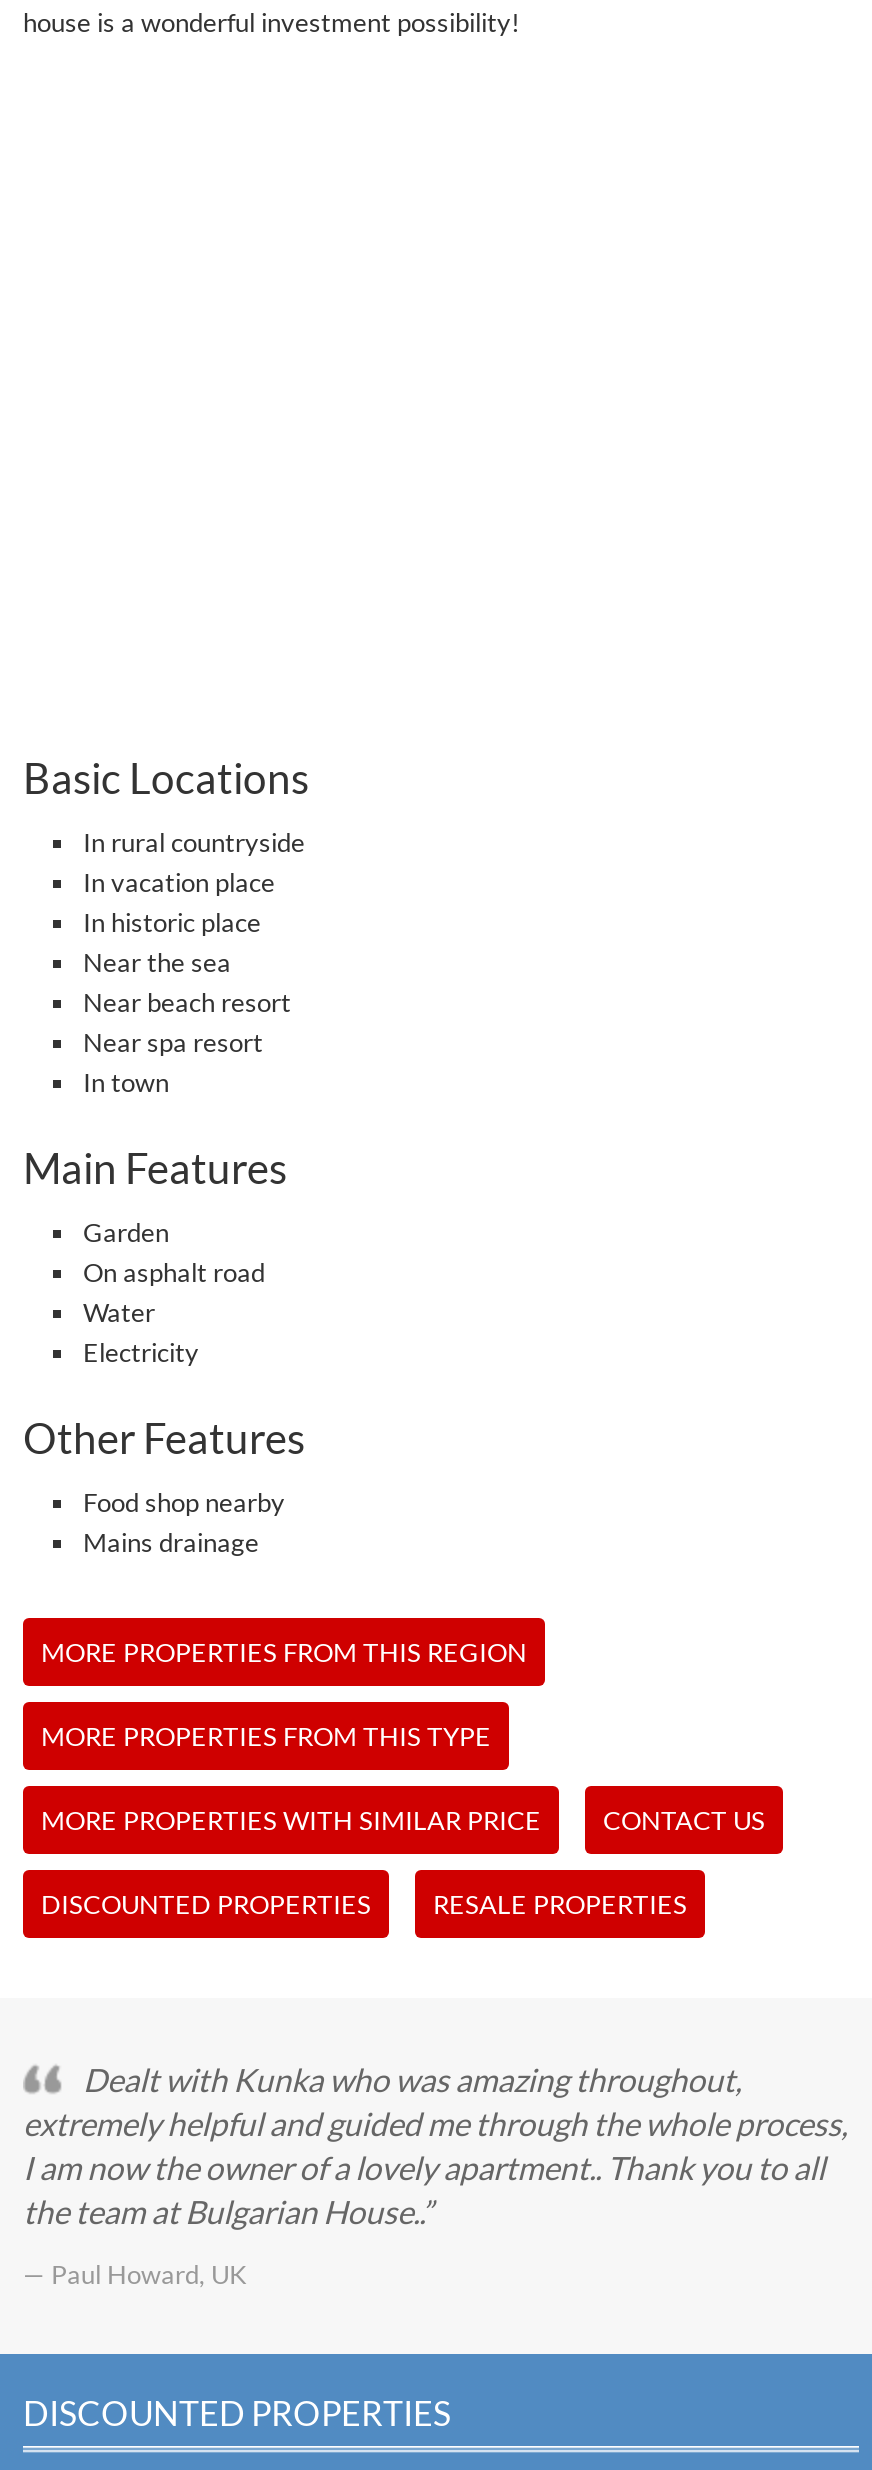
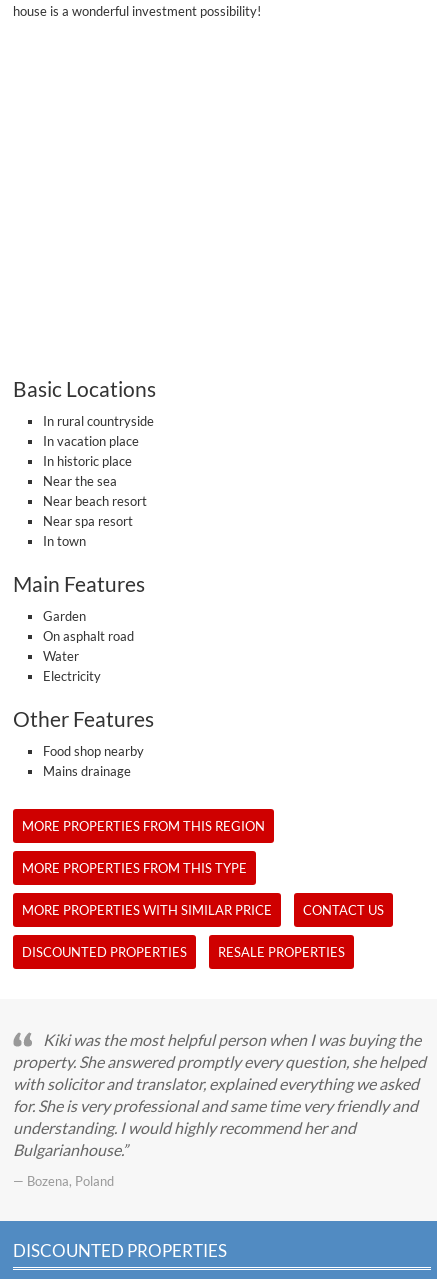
[23,2060,847,2230] Dealt with Kunka who was amazing throughout, | extremely helpful and guided me through the whole process, | I am now the owner of a lovely apartment.. Thank you to all | the team at Bulgarian House.. -> [13,1030,426,1159] Kiki was the most helpful person when I was buying the | property. She answered promptly every question, she helped | with solicitor and translator, explained everything we asked | for. She is very professional and same time very friendly and | understanding. I would highly recommend her and | Bulgarianhouse.
[23,2258,247,2290] — Paul Howard, UK -> [13,1173,114,1189] — Bozena, Poland

